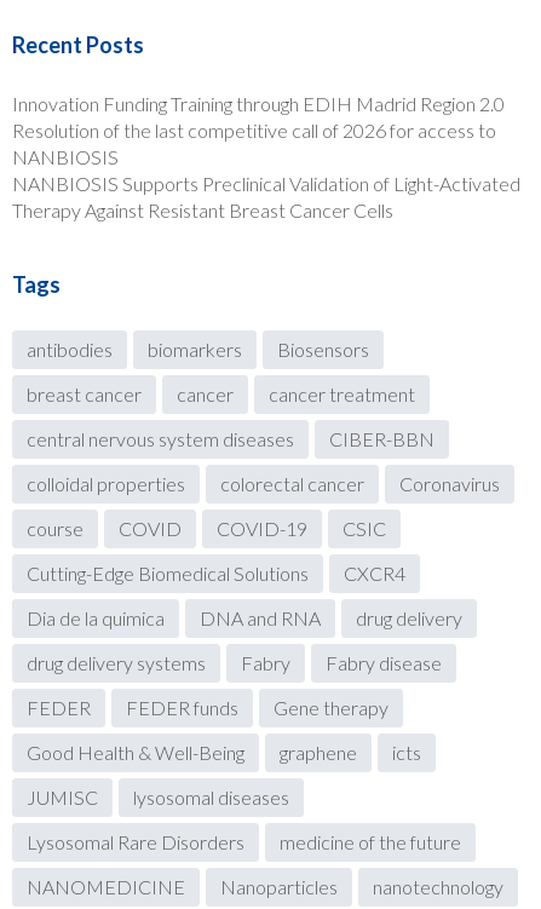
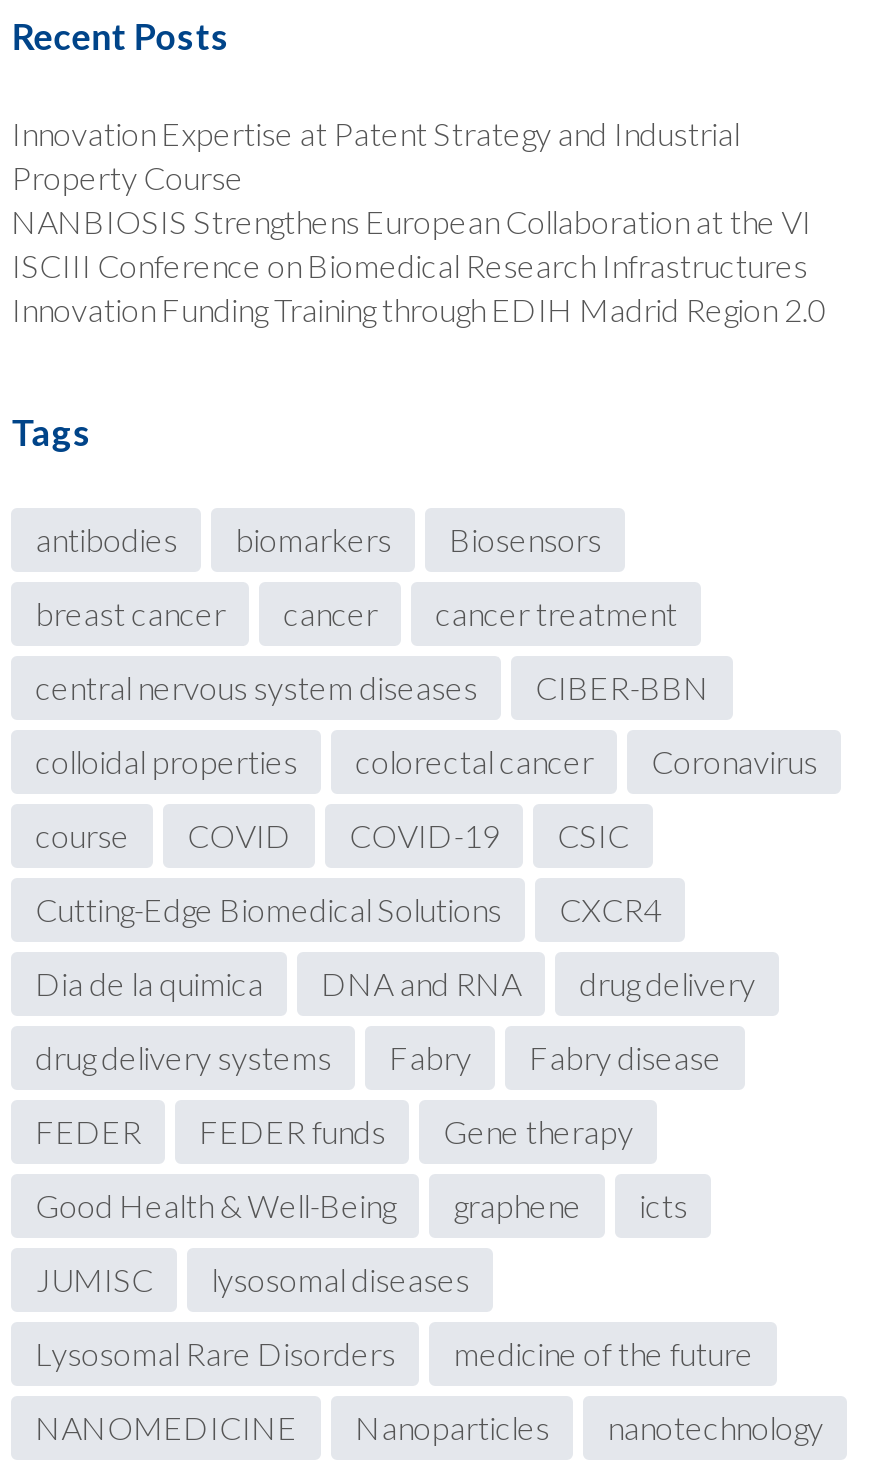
none -> [11,113,811,283] Innovation Expertise at Patent Strategy and Industrial | Property Course | NANBIOSIS Strengthens European Collaboration at the VI | ISCIII Conference on Biomedical Research Infrastructures
moved [12,92,505,115] -> [11,289,825,327]: Innovation Funding Training through EDIH Madrid Region 2.0
[12,118,521,221] Resolution of the last competitive call of 2026 for access to | NANBIOSIS | NANBIOSIS Supports Preclinical Validation of Light-Activated | Therapy Against Resistant Breast Cancer Cells -> none

